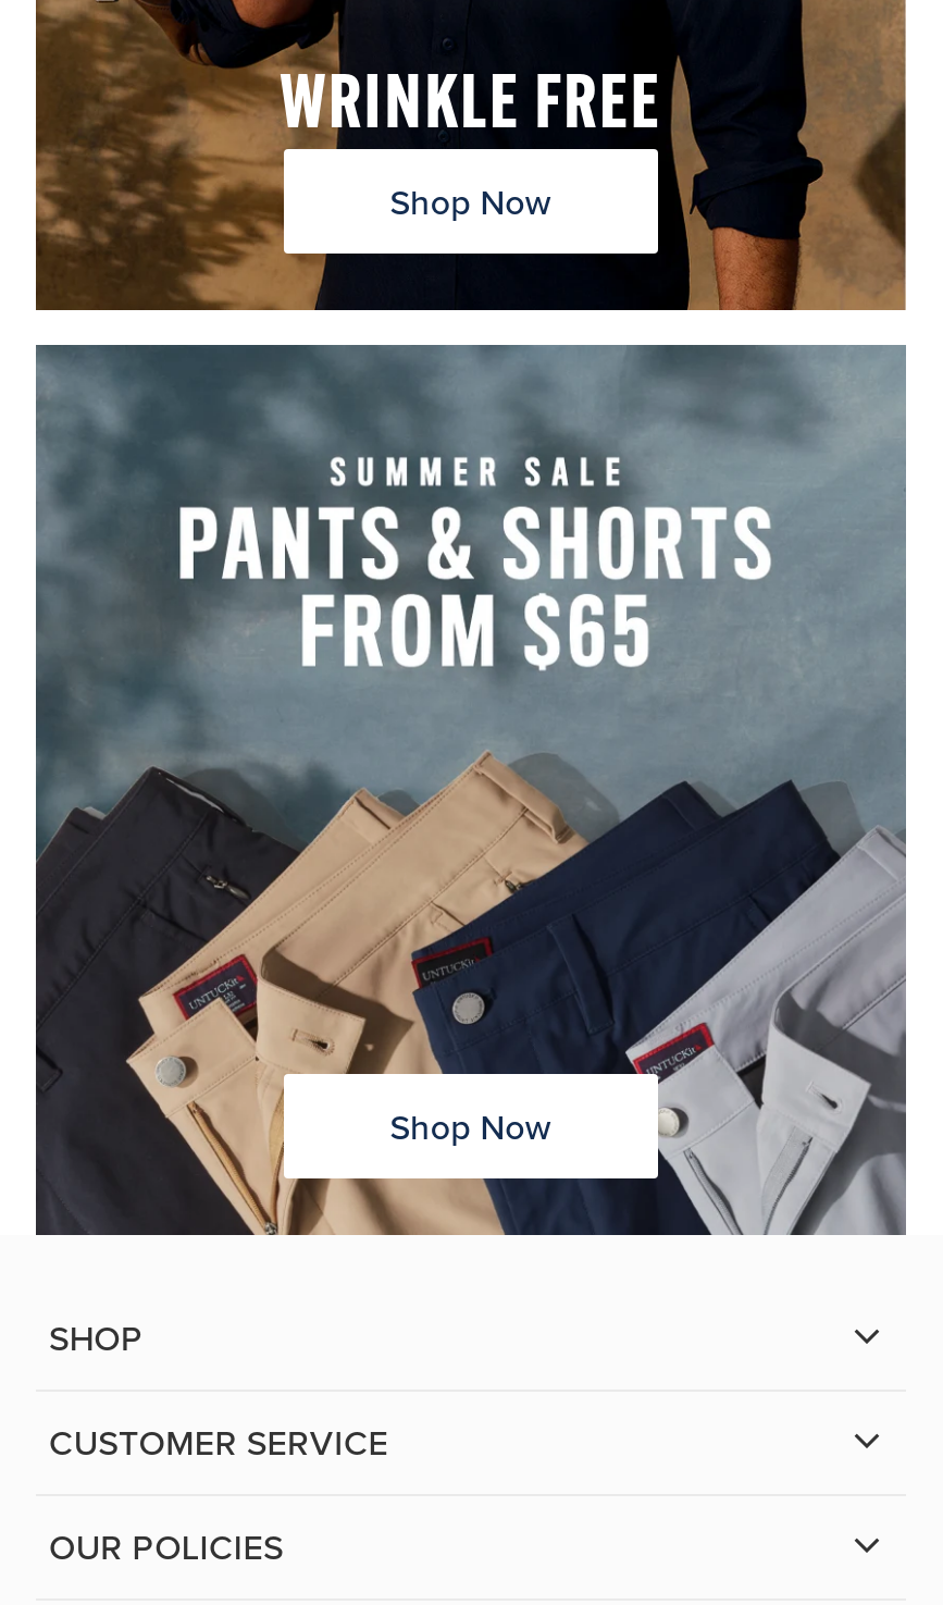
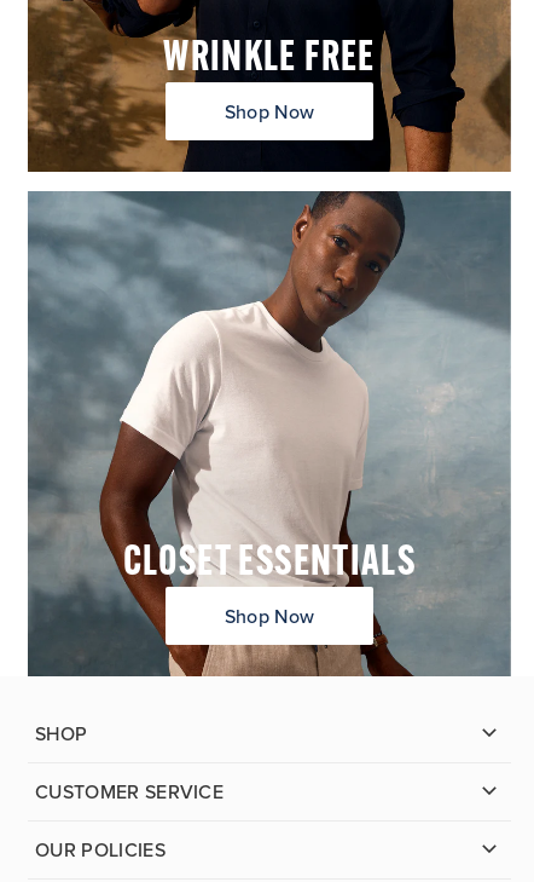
none -> [123,543,416,585] CLOSET ESSENTIALS
[36,344,906,1236] [image] -> [28,190,511,678] [image]

